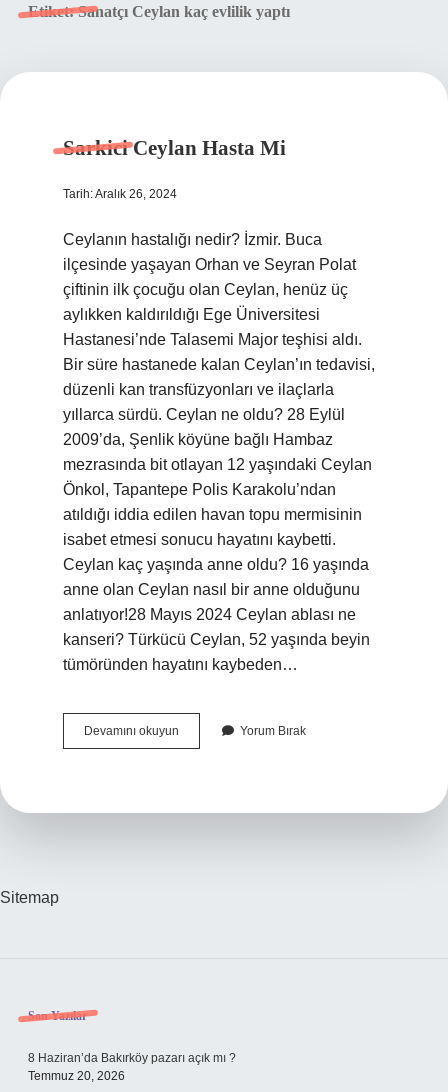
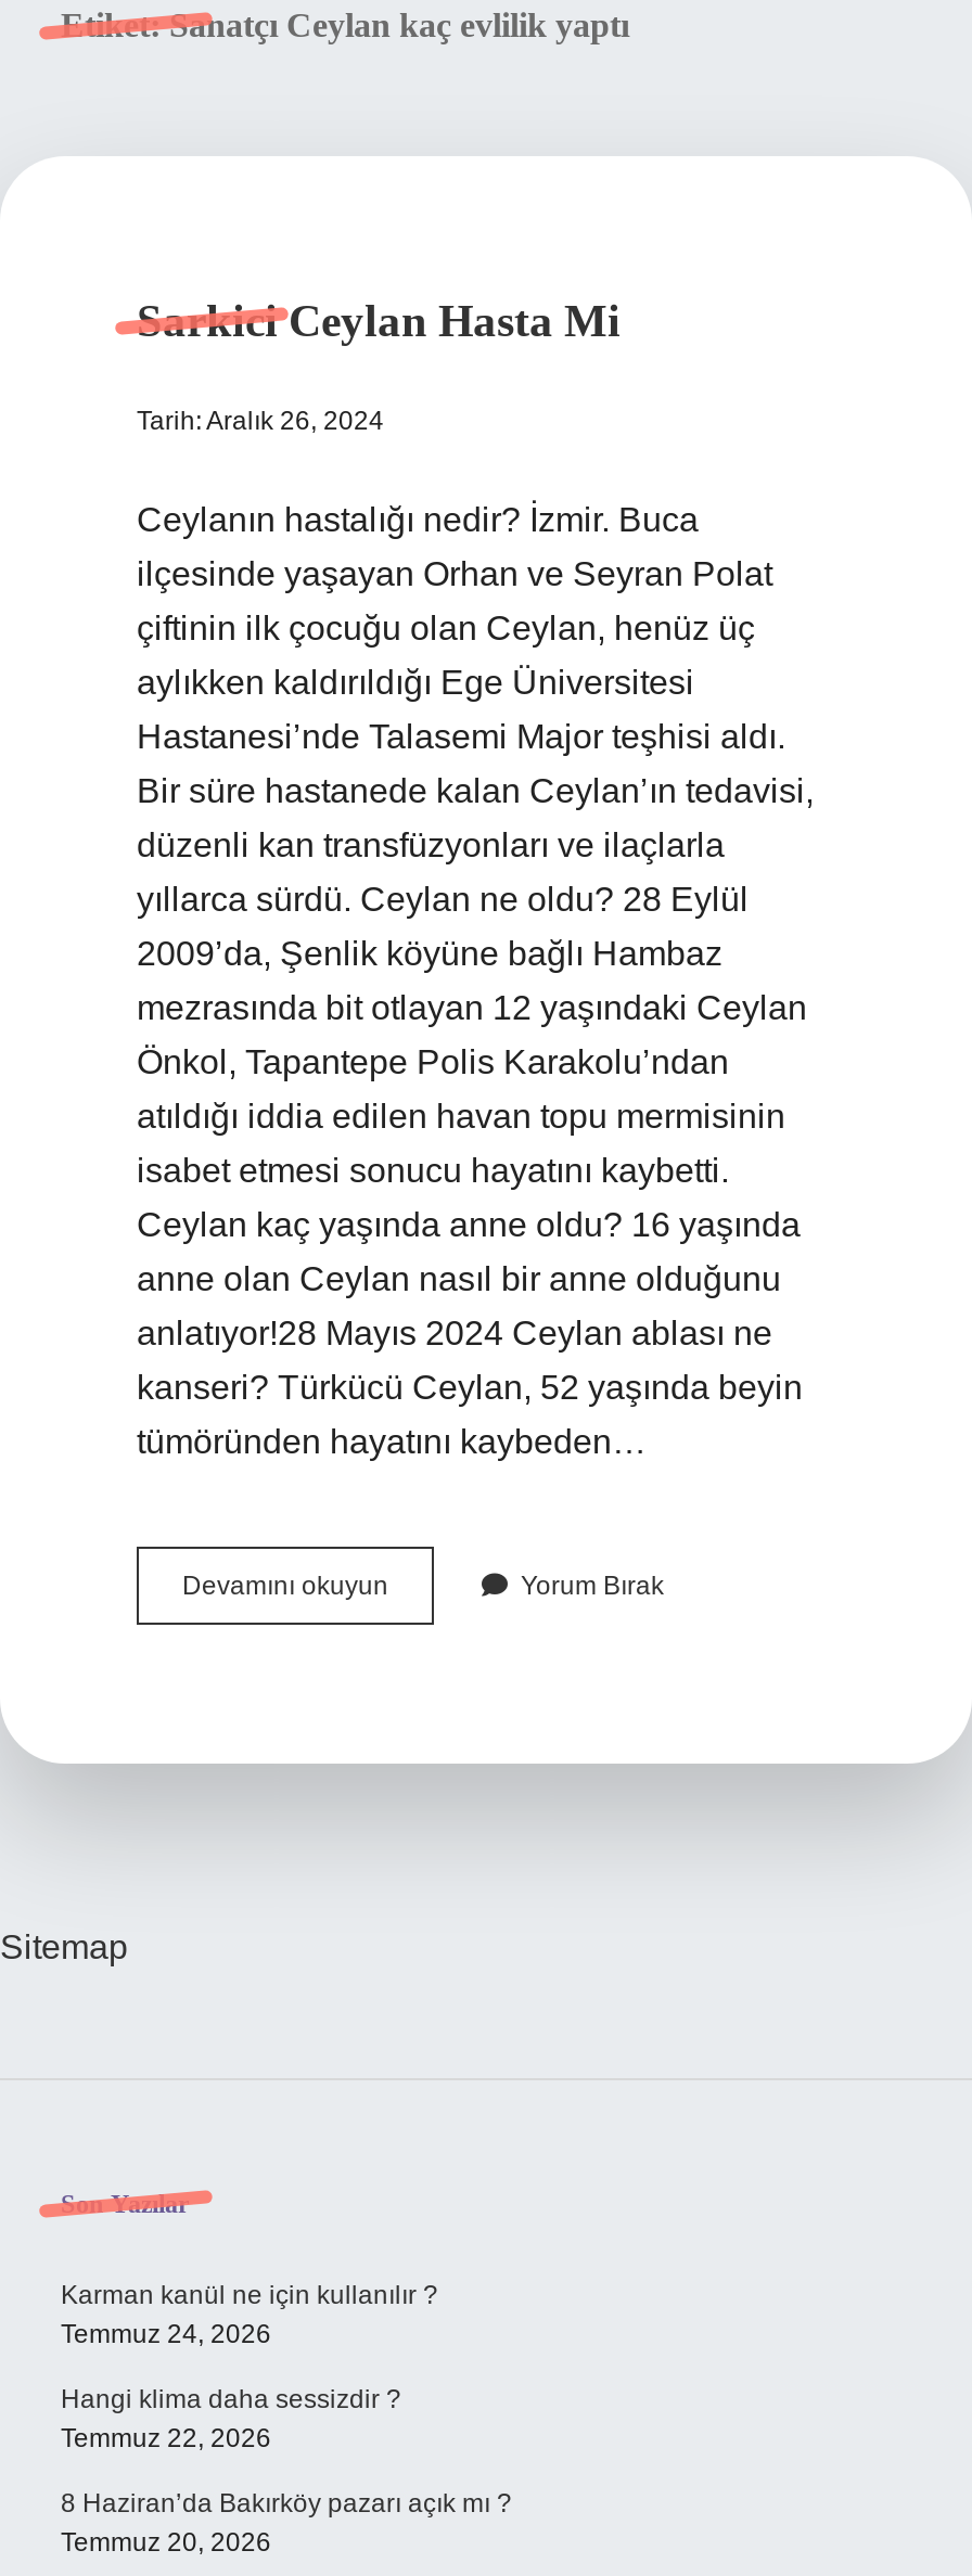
none -> [61,2280,438,2453] Karman kanül ne için kullanılır ? | Temmuz 24, 2026 | Hangi klima daha sessizdir ? | Temmuz 22, 2026

